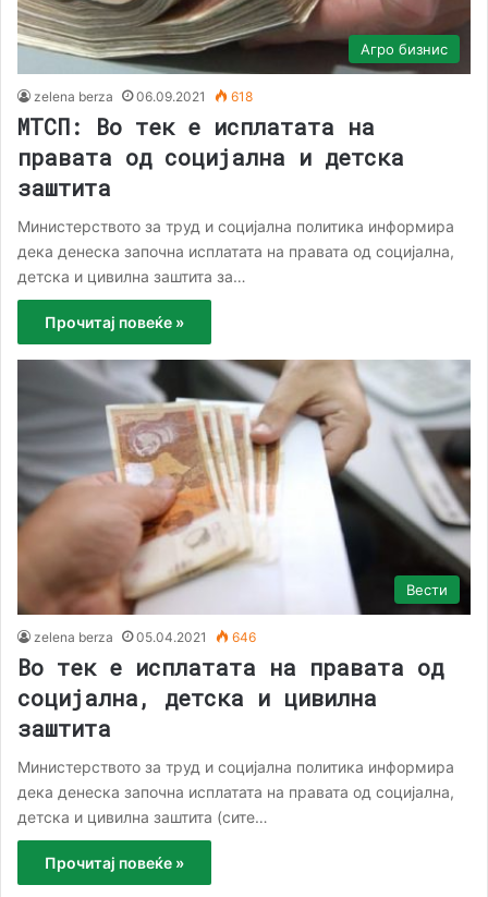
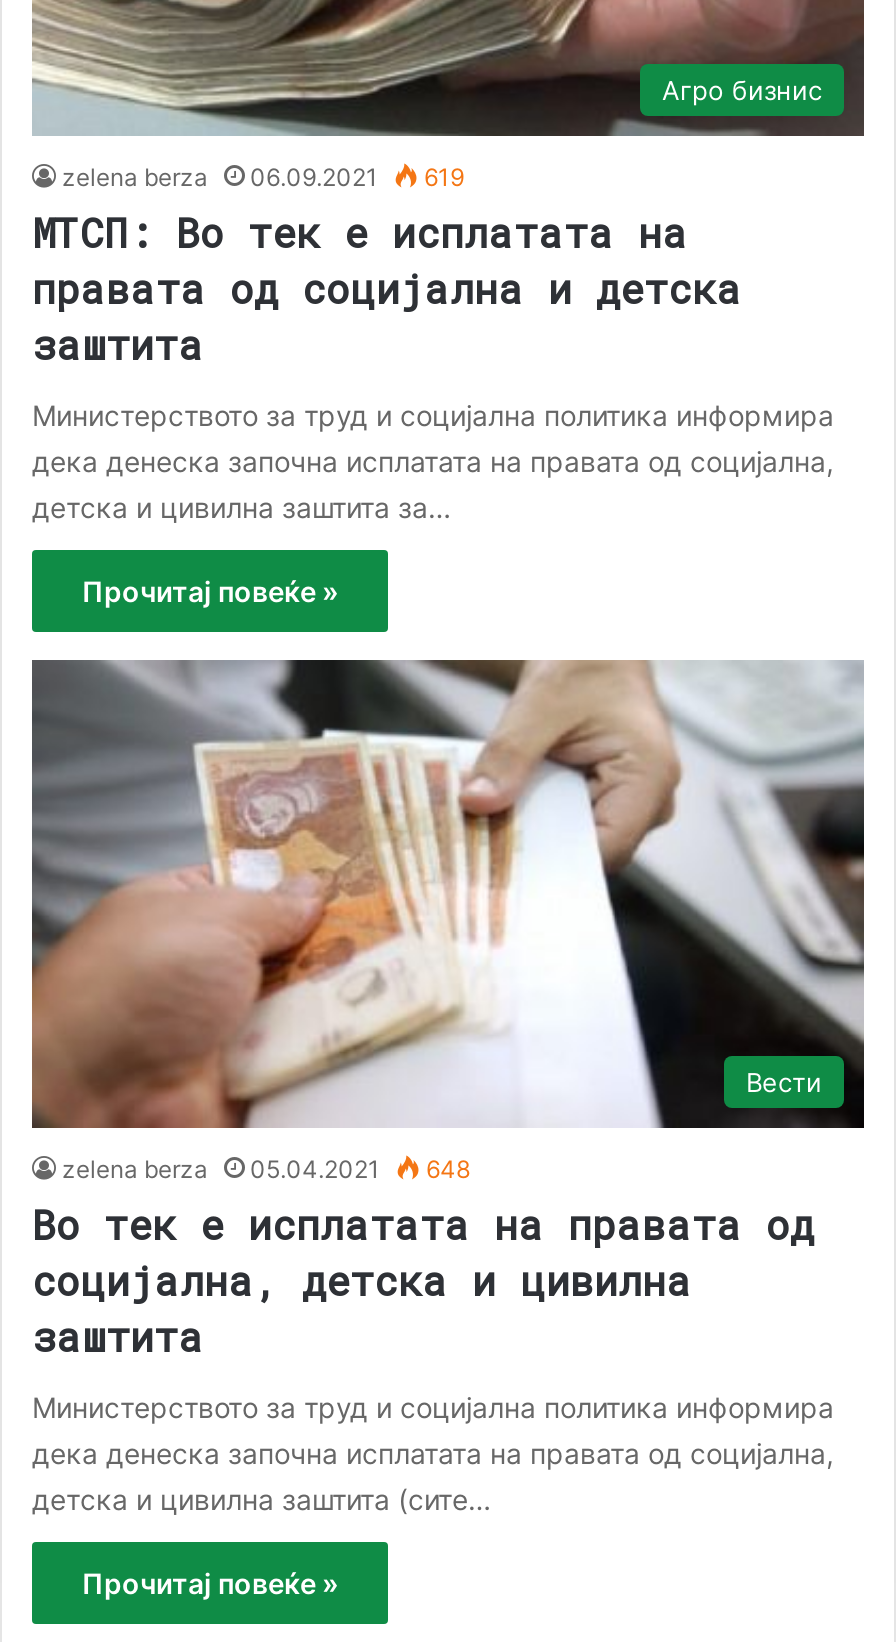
[34,88,253,104] zelena berza 06.09.2021 618 -> [62,161,464,191] zelena berza 06.09.2021 619
[34,629,256,646] zelena berza 05.04.2021 646 -> [62,1155,470,1185] zelena berza 05.04.2021 648

